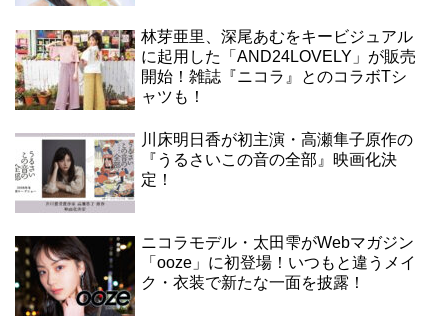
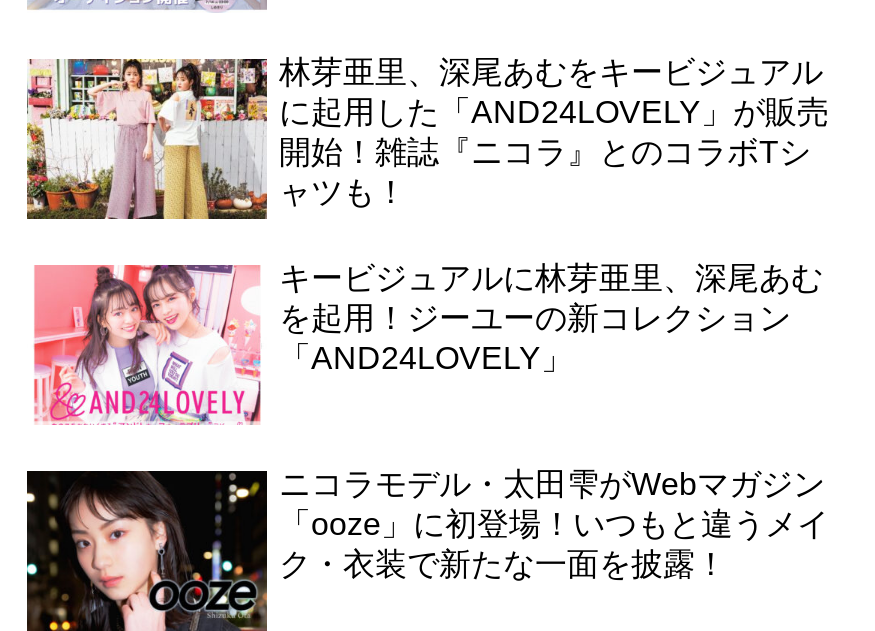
[14,131,413,213] [image] | 川床明日香が初主演・高瀬隼子原作の | 『うるさいこの音の全部』映画化決 | 定！ -> [29,262,823,424] [image] | キービジュアルに林芽亜里、深尾あむ | を起用！ジーユーの新コレクション | 「AND24LOVELY」

